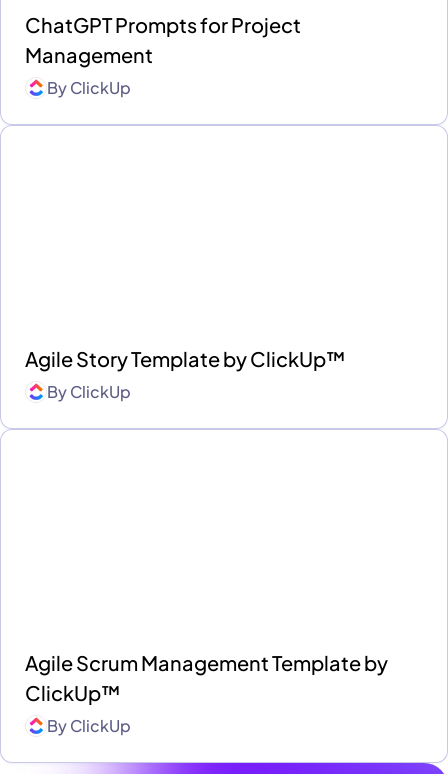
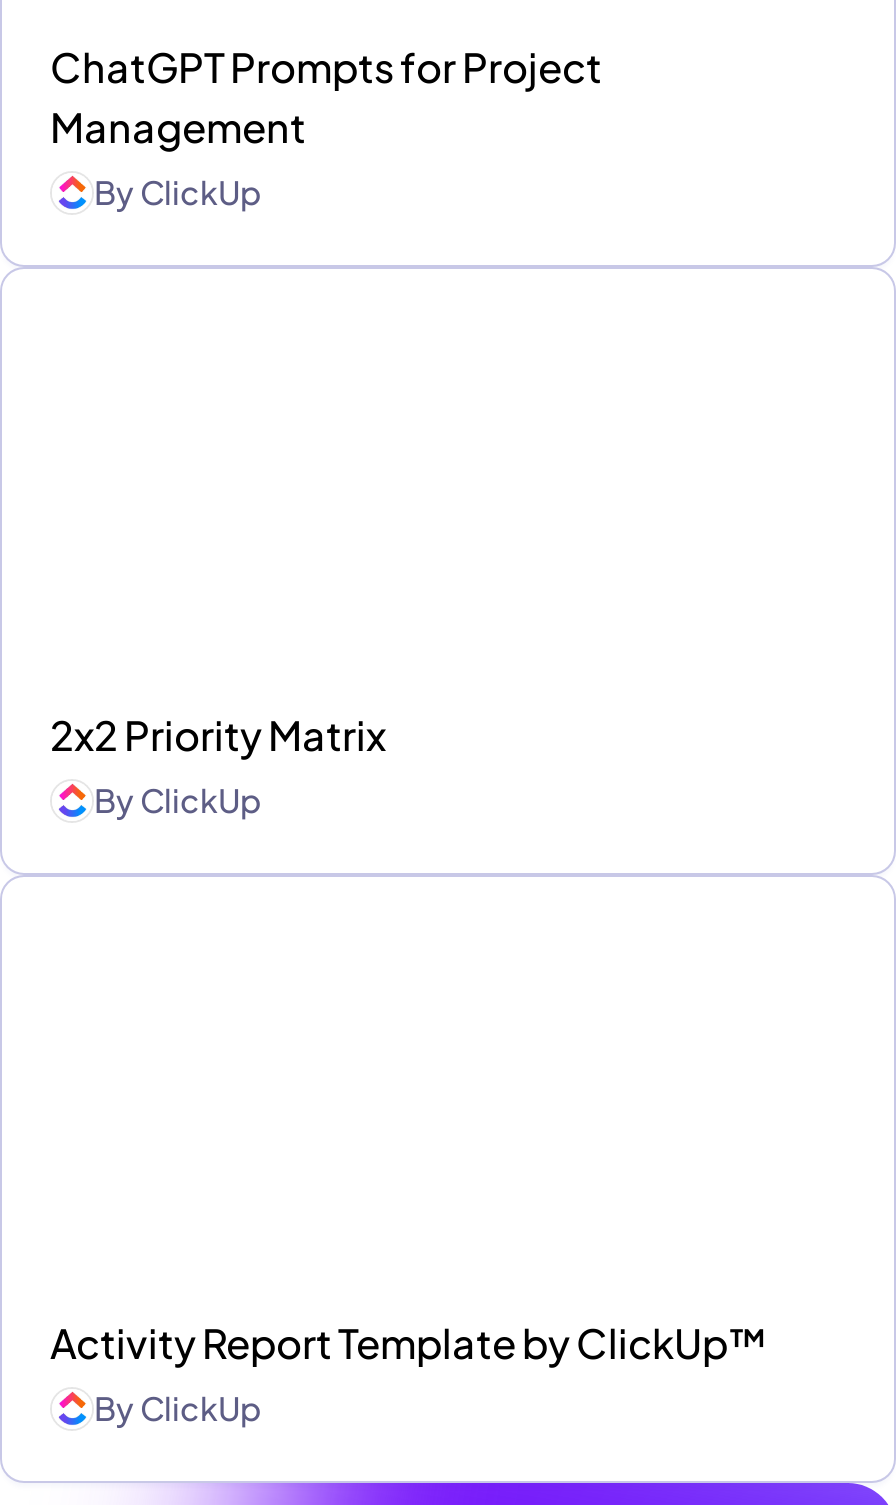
[25,346,346,371] Agile Story Template by ClickUp™ -> [50,710,386,760] 2x2 Priority Matrix
[25,650,388,705] Agile Scrum Management Template by | ClickUp™ -> [50,1318,768,1368] Activity Report Template by ClickUp™

